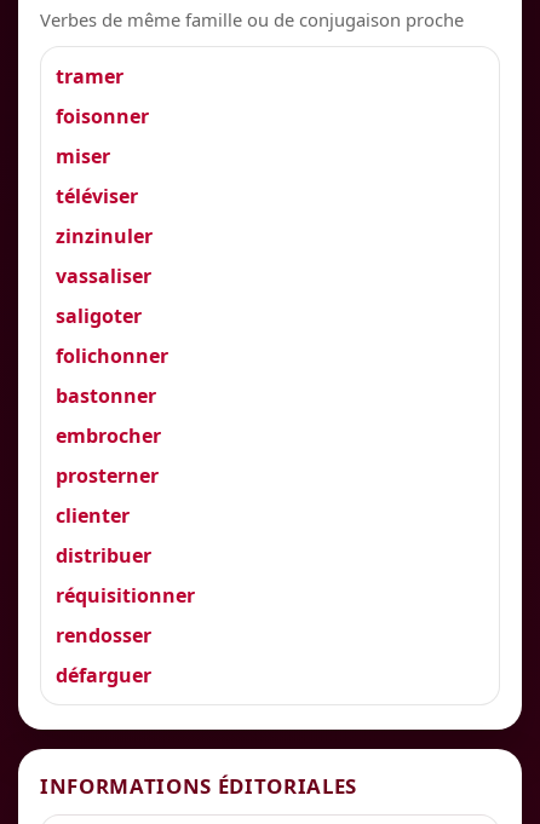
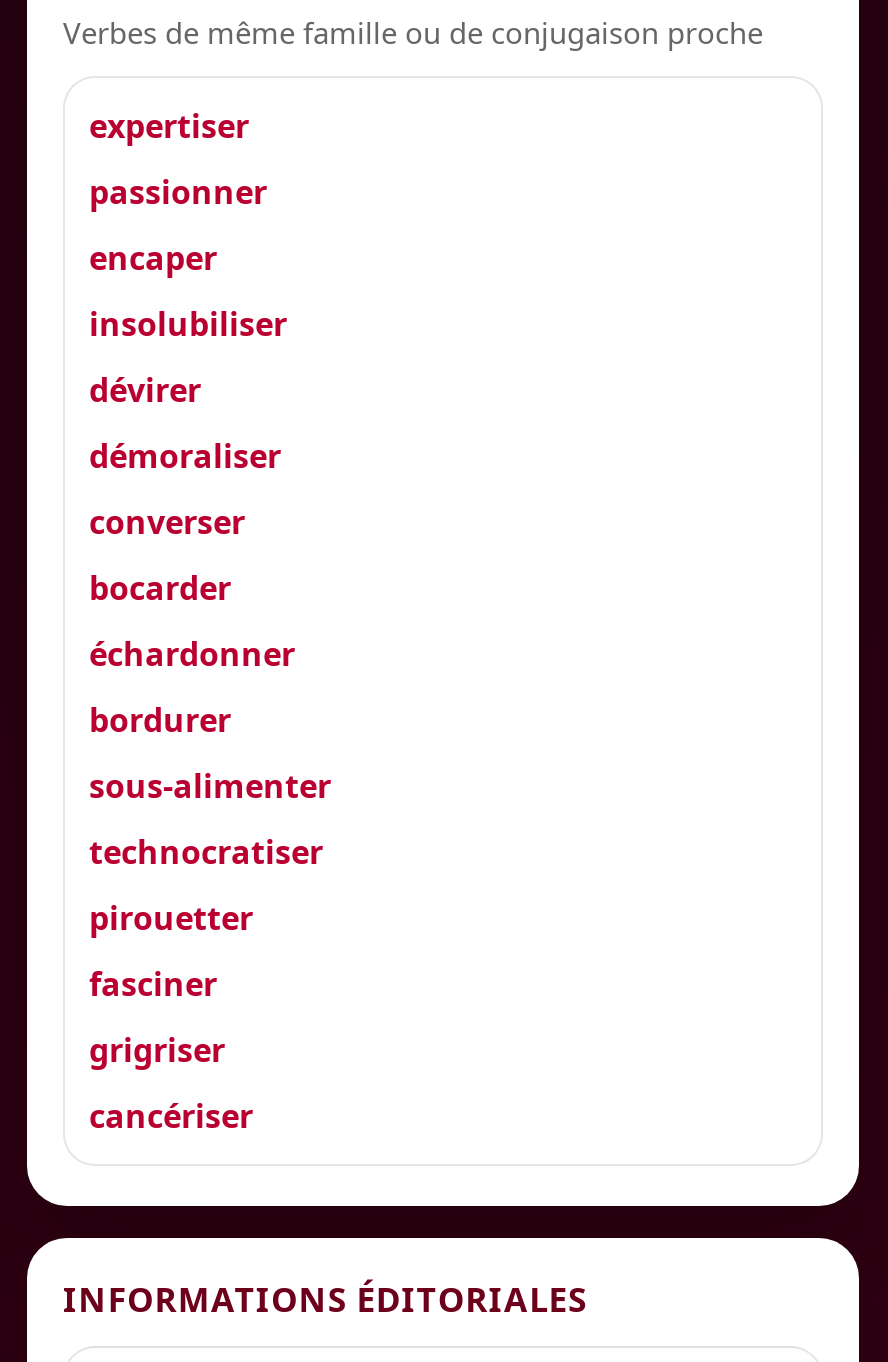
[56,63,123,90] tramer -> [89,104,249,148] expertiser
[56,103,149,129] foisonner -> [89,170,267,214] passionner
[56,143,110,169] miser -> [89,236,217,280] encaper
[56,183,138,209] téléviser -> [89,302,287,346] insolubiliser
[56,223,153,249] zinzinuler -> [89,368,201,412] dévirer
[56,263,151,289] vassaliser -> [89,434,281,478] démoraliser
[56,302,142,329] saligoter -> [89,500,245,544] converser
[56,342,168,369] folichonner -> [89,566,231,610] bocarder
[56,382,156,409] bastonner -> [89,632,295,676] échardonner
[56,422,161,449] embrocher -> [89,698,231,742] bordurer
[56,462,159,489] prosterner -> [89,764,331,808] sous-alimenter
[56,502,130,529] clienter -> [89,830,323,874] technocratiser
[56,542,151,569] distribuer -> [89,896,253,940] pirouetter
[56,582,195,609] réquisitionner -> [89,962,217,1006] fasciner
[56,622,151,649] rendosser -> [89,1028,225,1072] grigriser
[56,662,151,688] défarguer -> [89,1094,253,1138] cancériser

